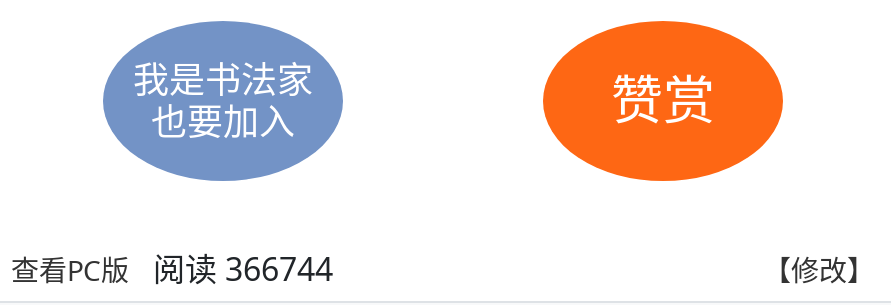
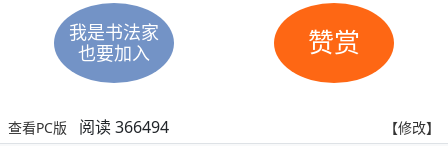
[11,247,333,291] 查看PC版阅读 366744 -> [8,116,169,138] 查看PC版阅读 366494

